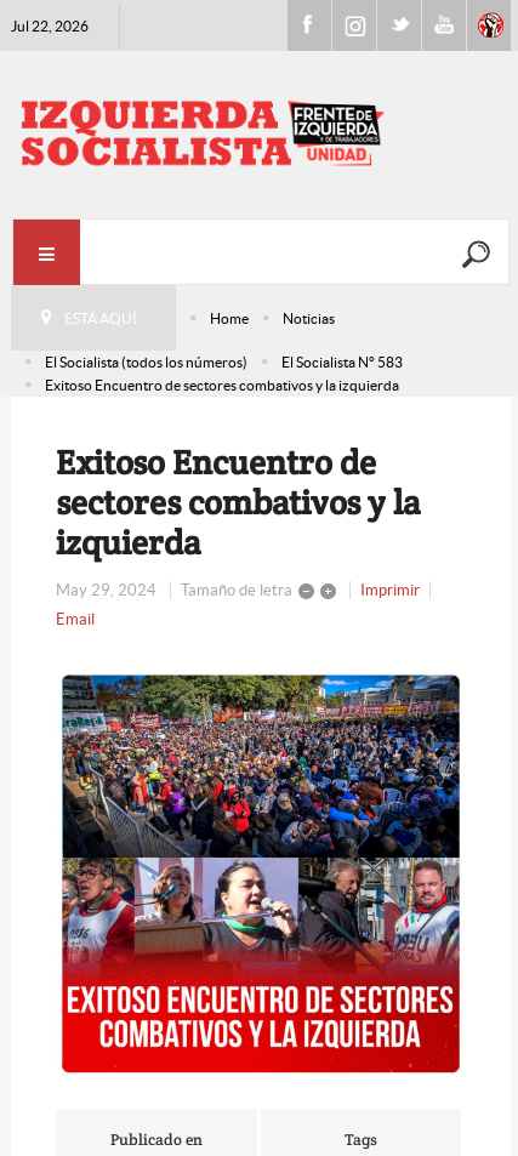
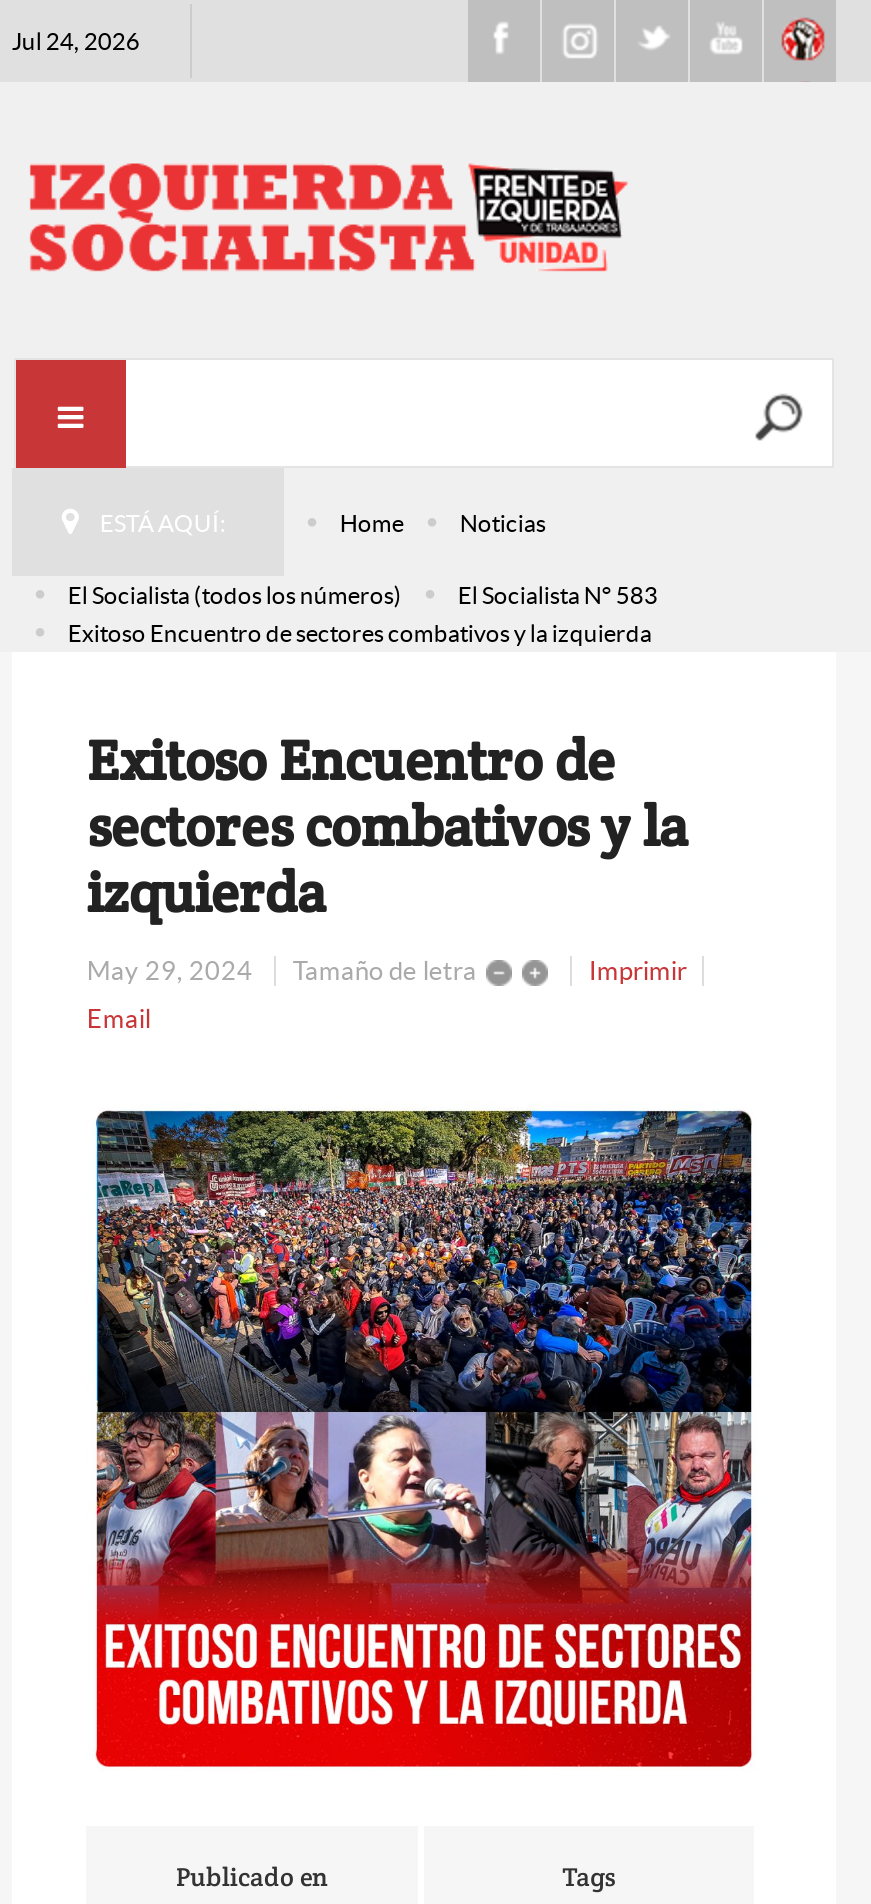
[11,18,88,34] Jul 22, 2026 -> [12,28,140,54] Jul 24, 2026

